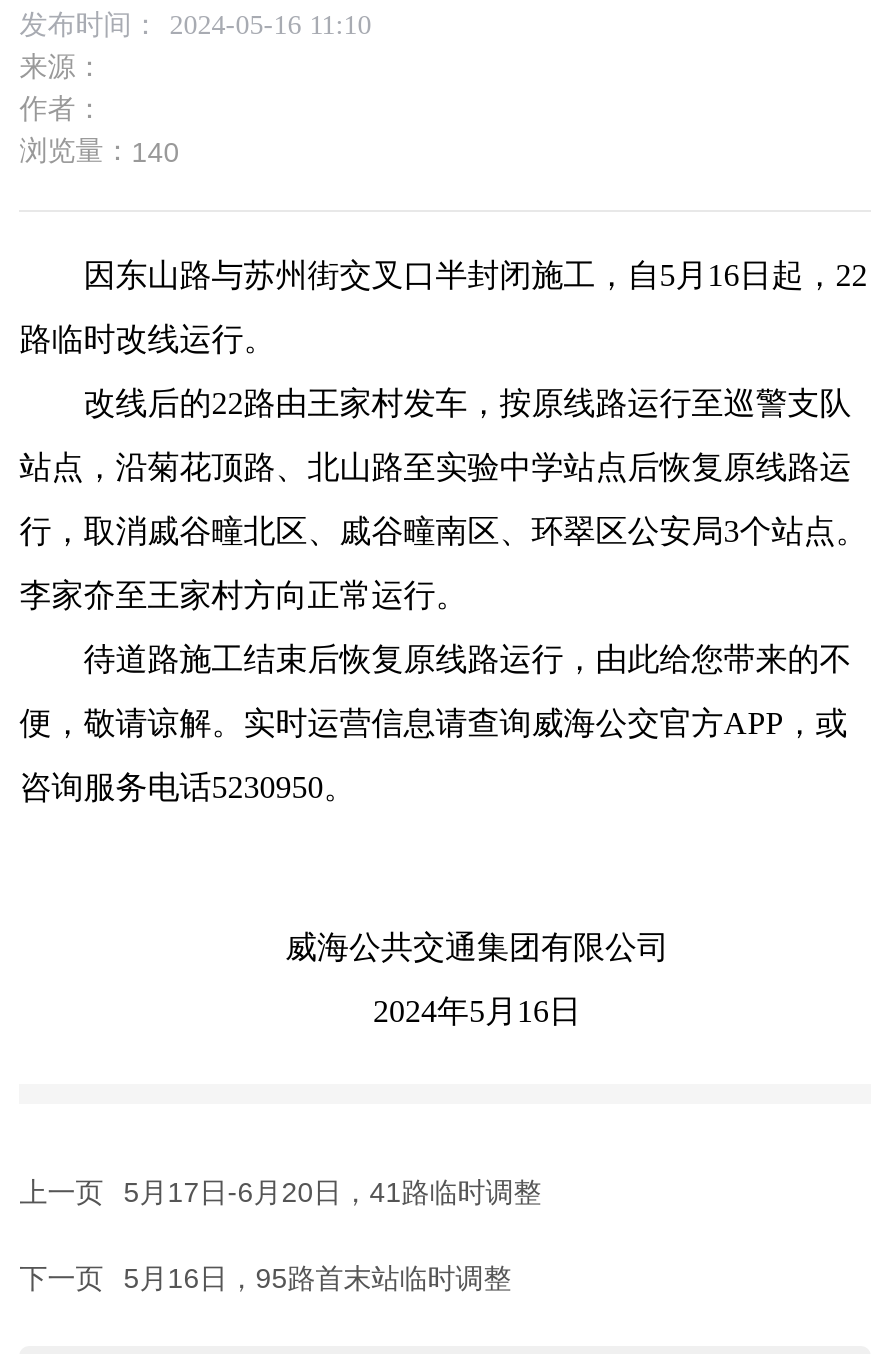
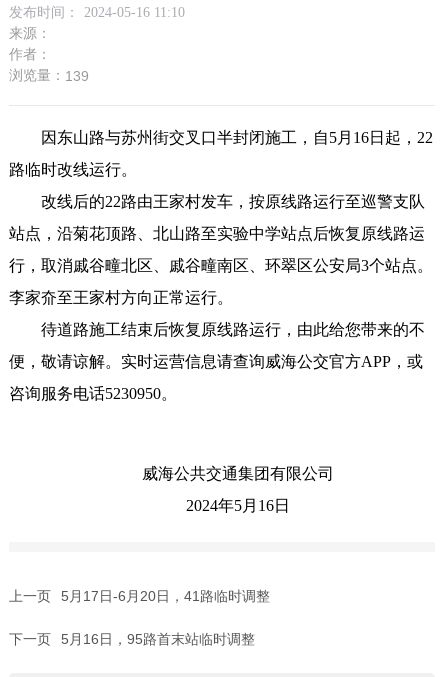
[19,134,179,168] 浏览量：140 -> [9,67,89,84] 浏览量：139

